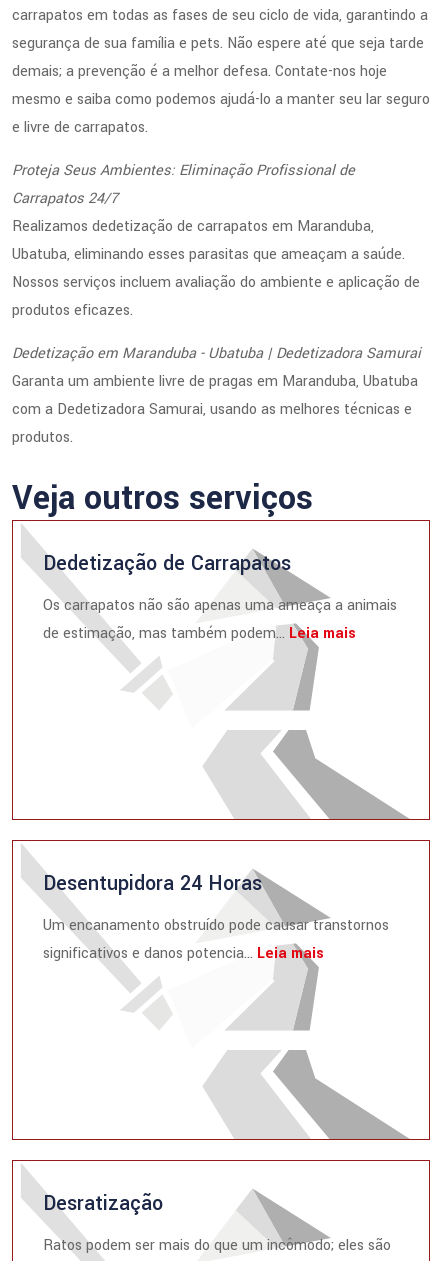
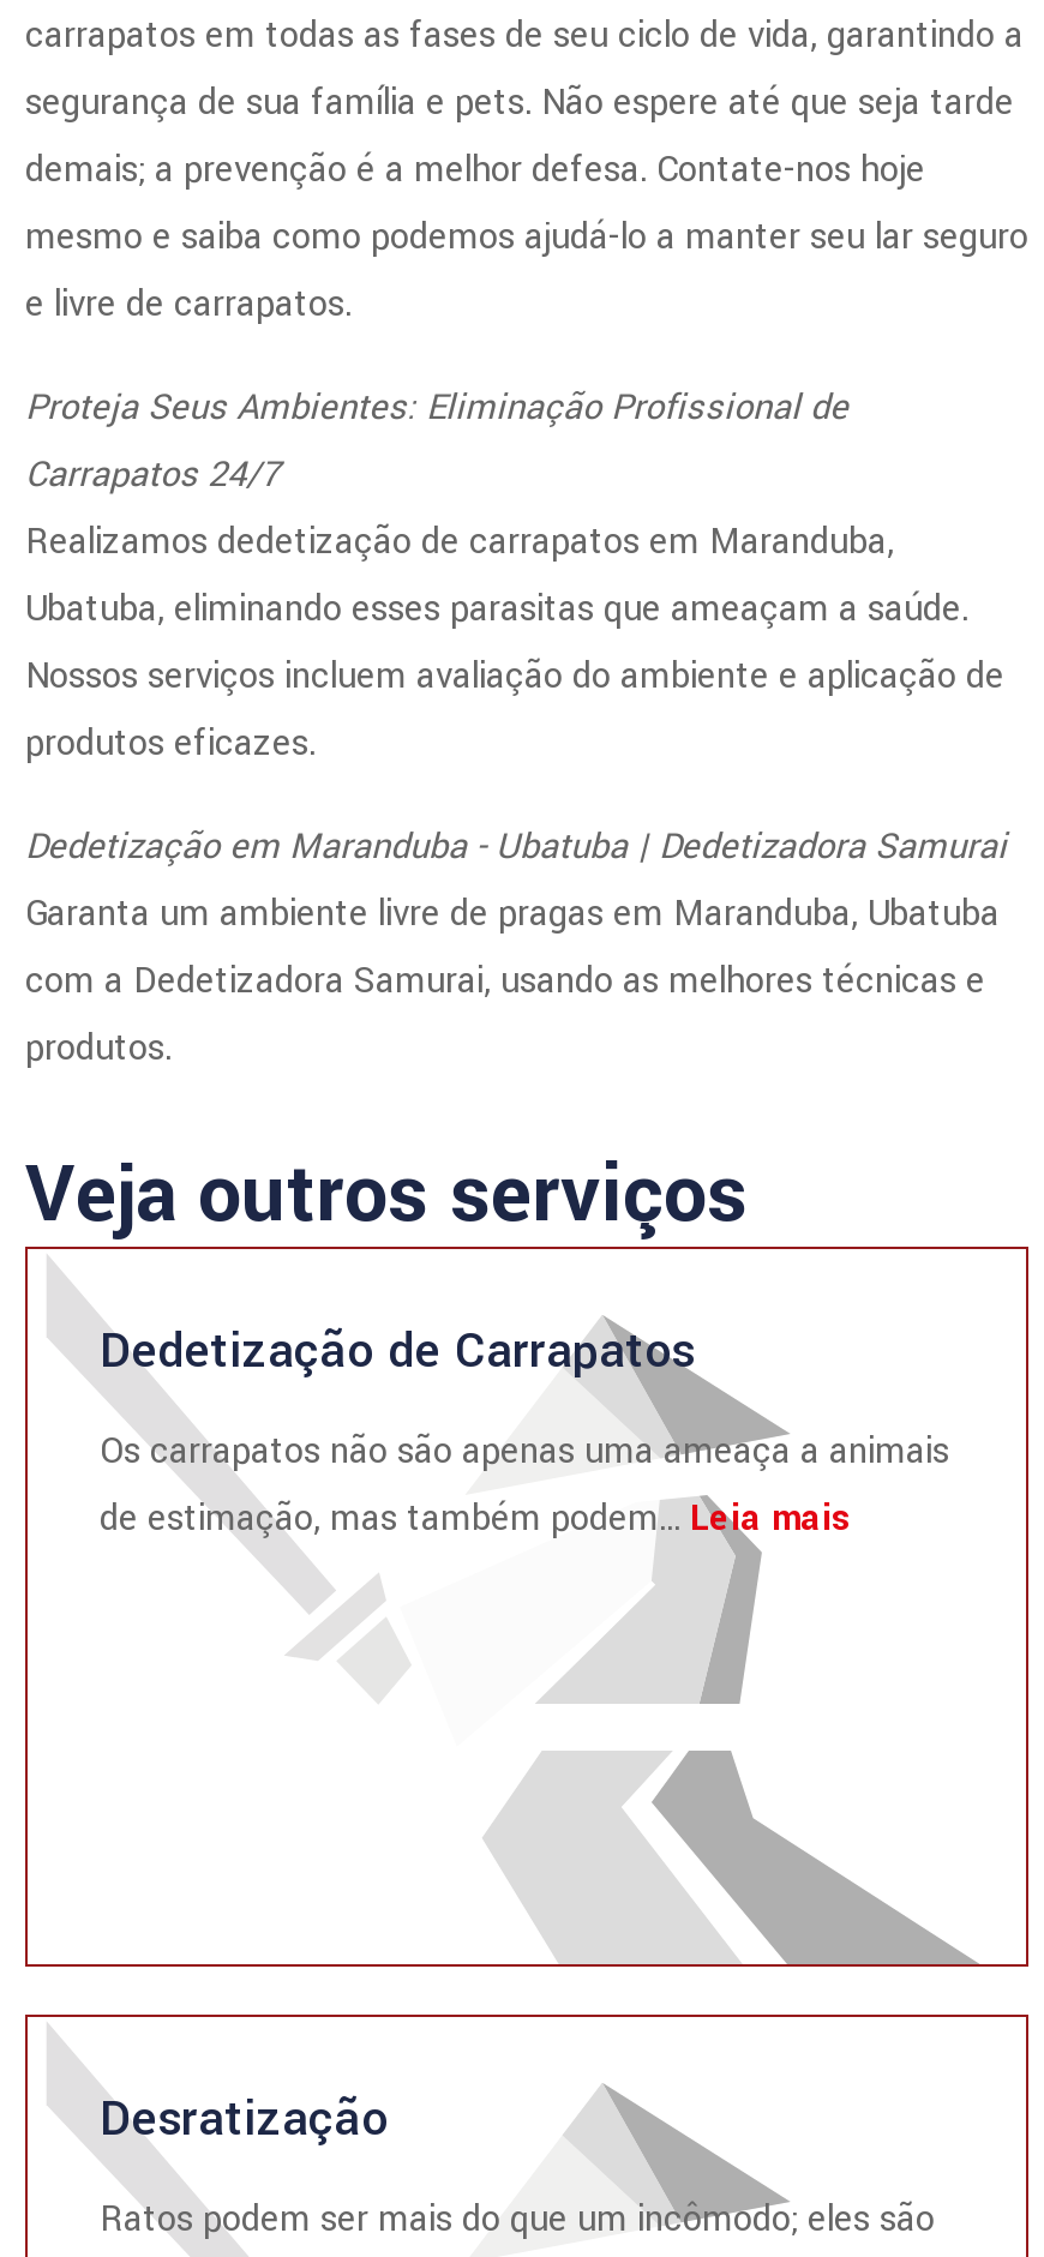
[43,869,389,964] Desentupidora 24 Horas | Um encanamento obstruído pode causar transtornos | significativos e danos potencia... Leia mais -> none

